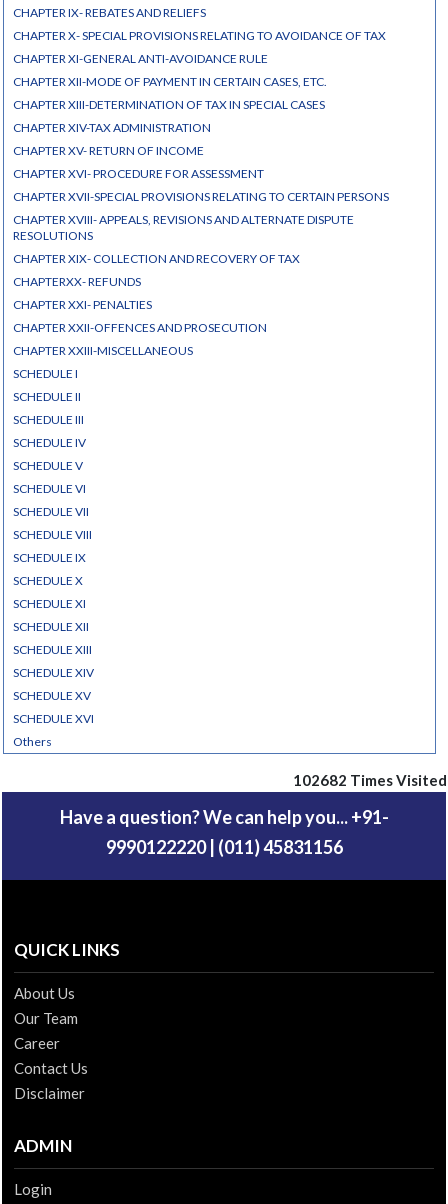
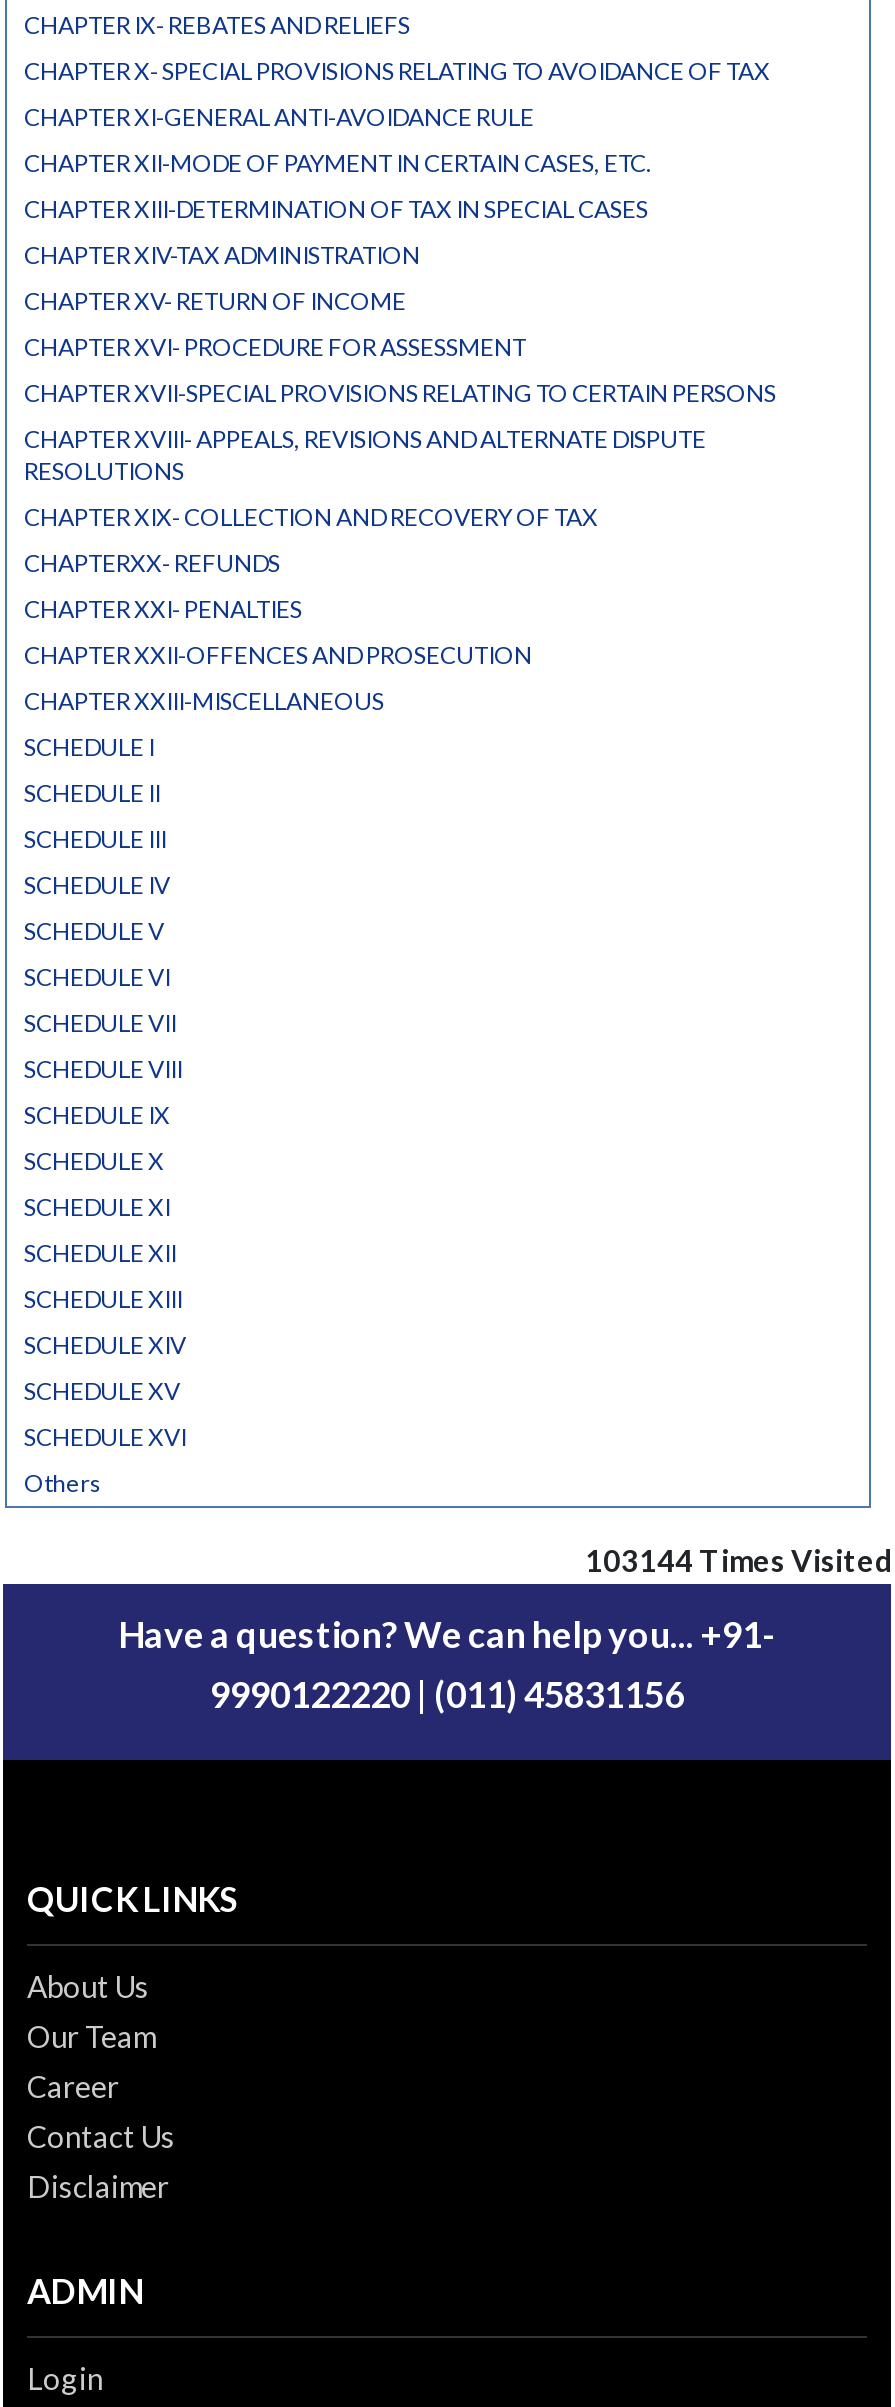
[293,771,447,789] 102682 Times Visited -> [585,1542,893,1578] 103144 Times Visited

